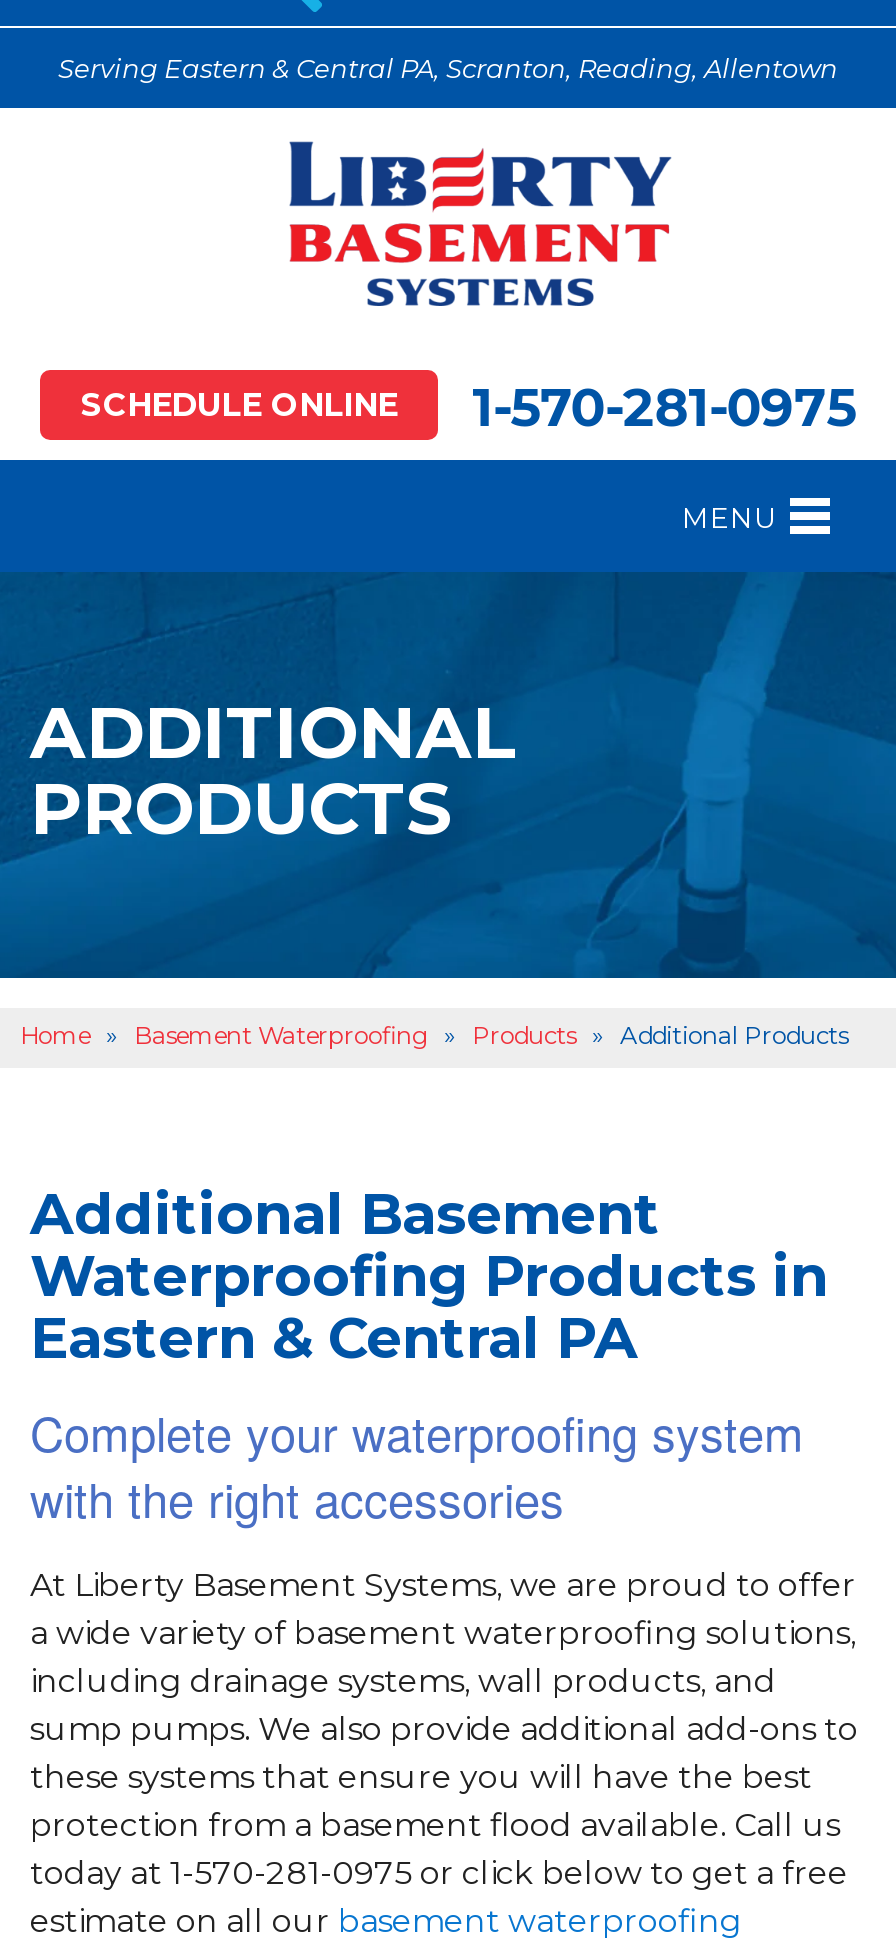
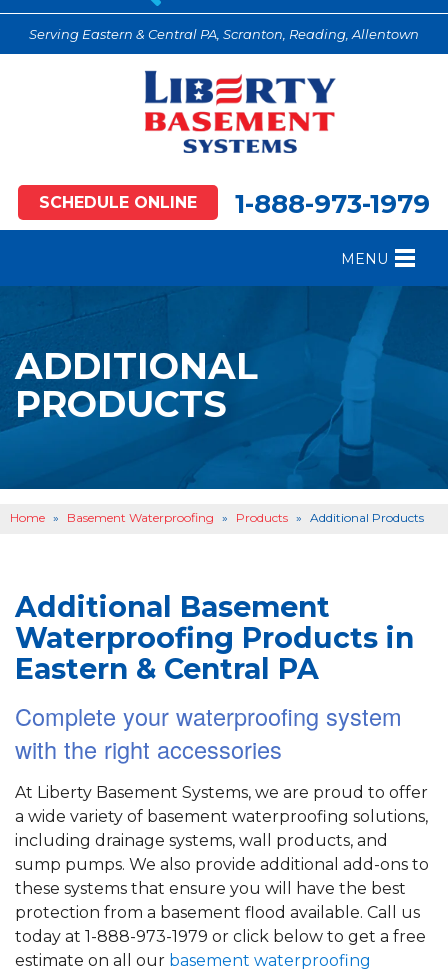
[81,376,857,440] SCHEDULE ONLINE 1-570-281-0975 -> [39,188,430,220] SCHEDULE ONLINE 1-888-973-1979
[30,1855,848,1893] today at 1-570-281-0975 or click below to get a free -> [15,927,426,946] today at 1-888-973-1979 or click below to get a free

